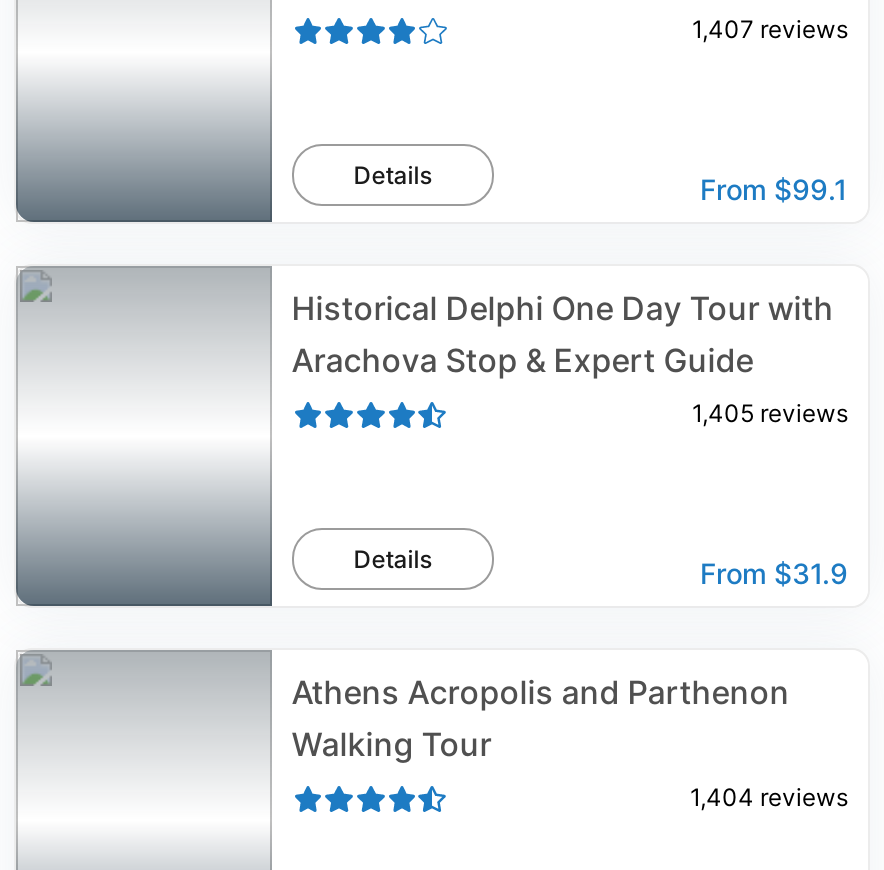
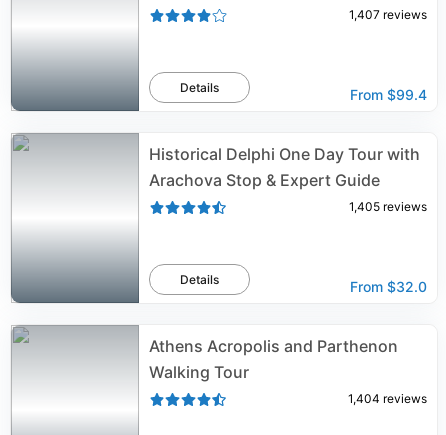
[700,172,848,206] From $99.1 -> [350,86,427,103] From $99.4
[700,556,848,590] From $31.9 -> [350,278,427,295] From $32.0

